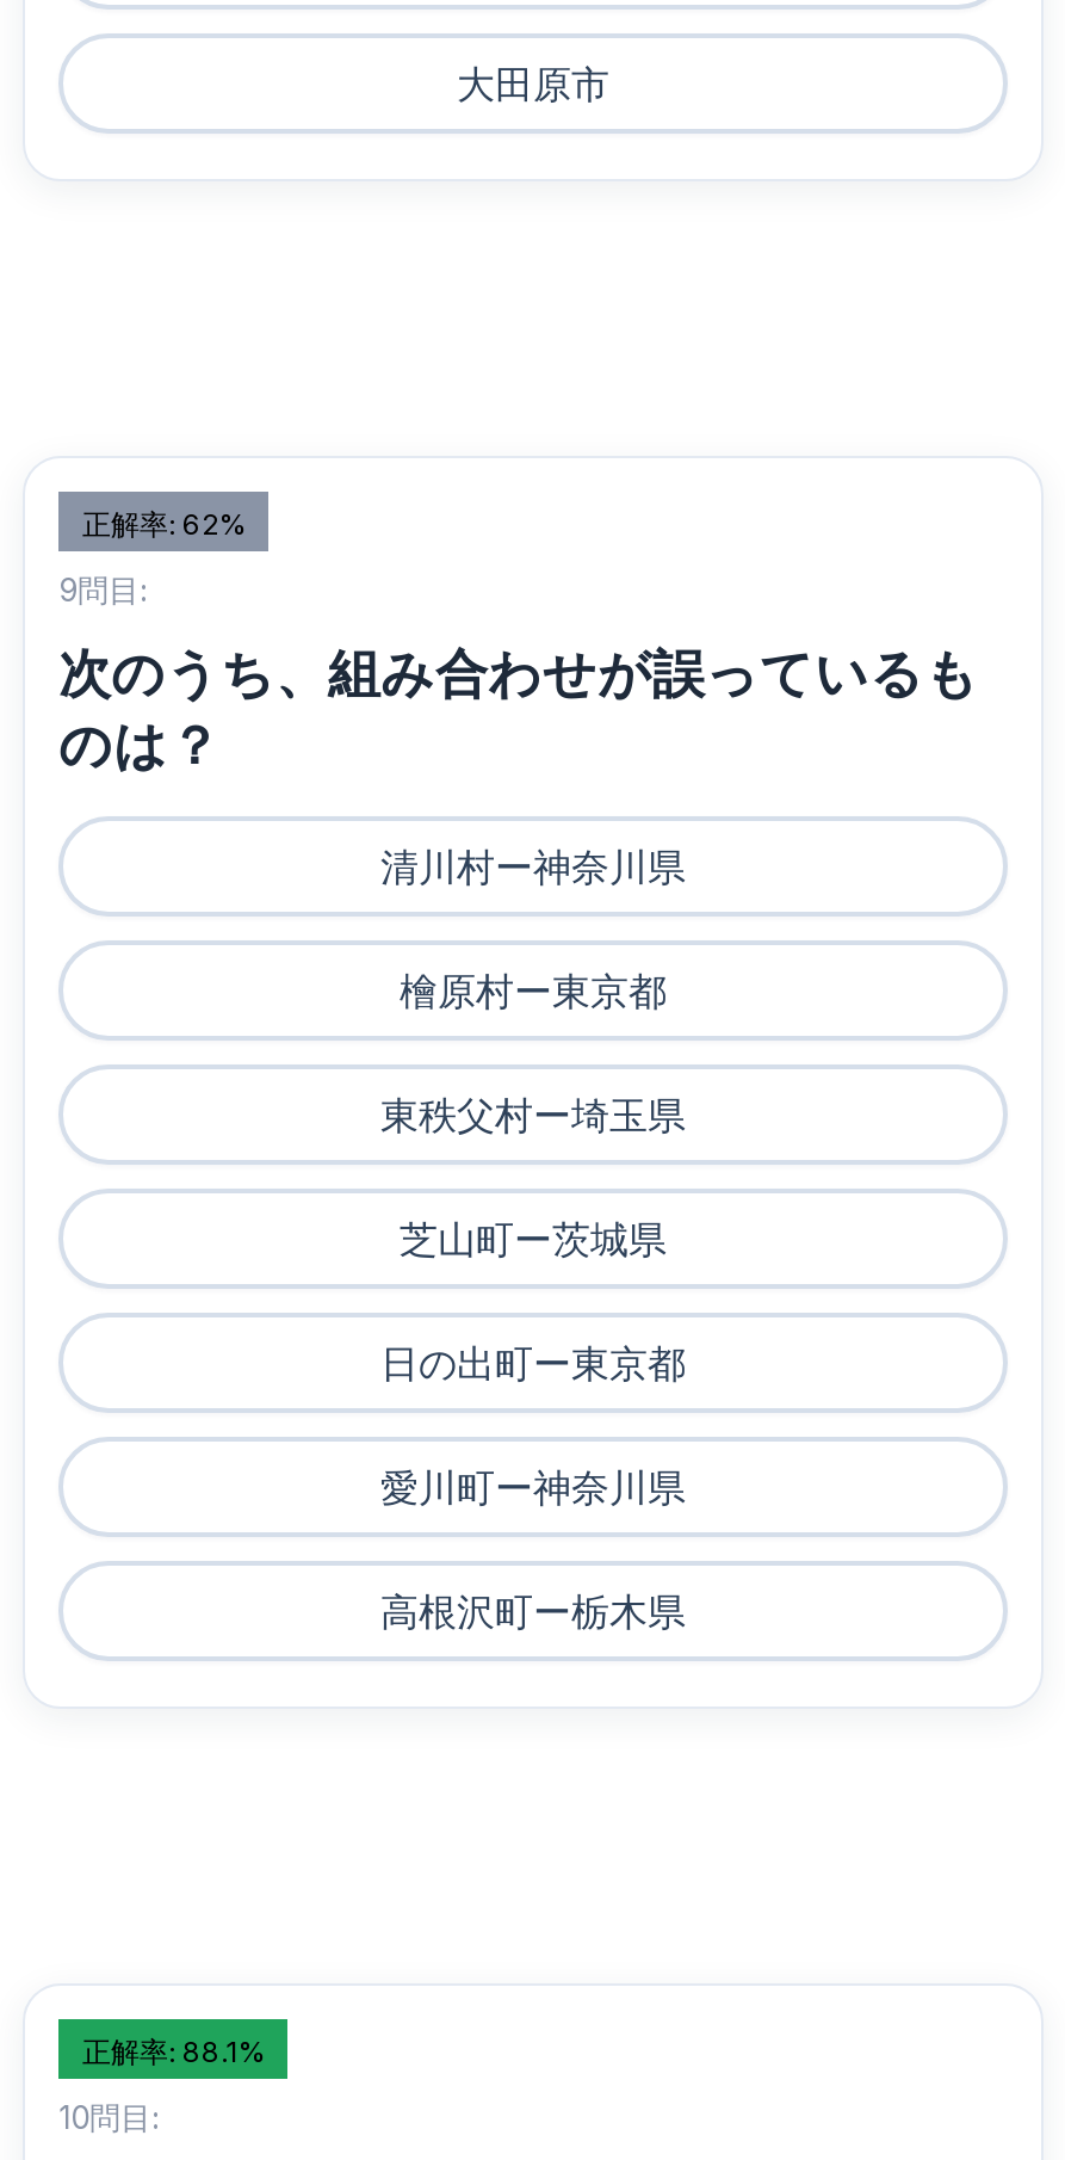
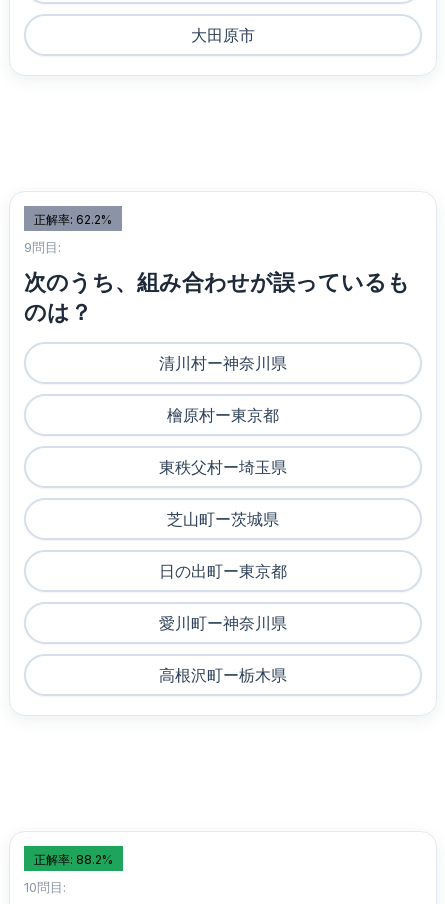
[82,506,244,542] 正解率: 62% -> [34,212,112,227] 正解率: 62.2%
[82,2034,264,2069] 正解率: 88.1% -> [34,852,113,867] 正解率: 88.2%

